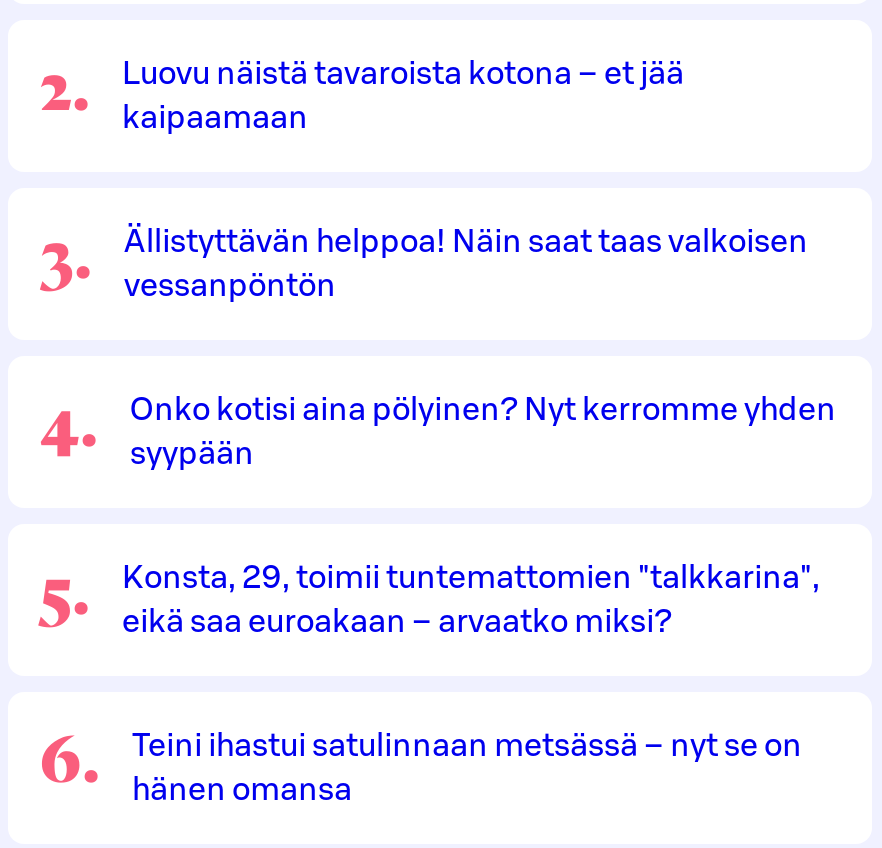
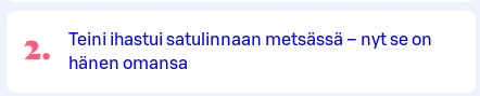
[40,58,836,800] Luovu näistä tavaroista kotona – et jää | kaipaamaan | 3. | Ällistyttävän helppoa! Näin saat taas valkoisen | vessanpöntön | 4. | Onko kotisi aina pölyinen? Nyt kerromme yhden | syypään | 5. | Konsta, 29, toimii tuntemattomien "talkkarina", | eikä saa euroakaan – arvaatko miksi? | 6. -> none

